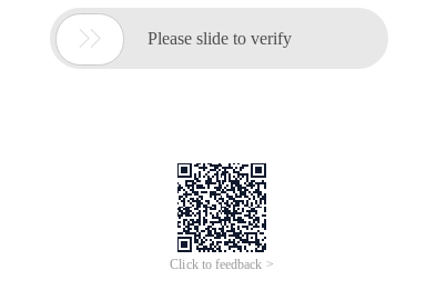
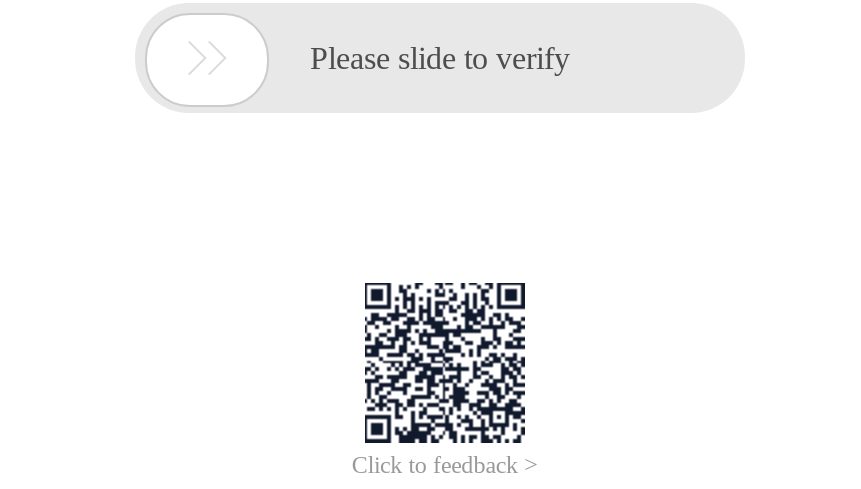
[176,162,267,253] [image] -> [365,281,527,445] [image]

